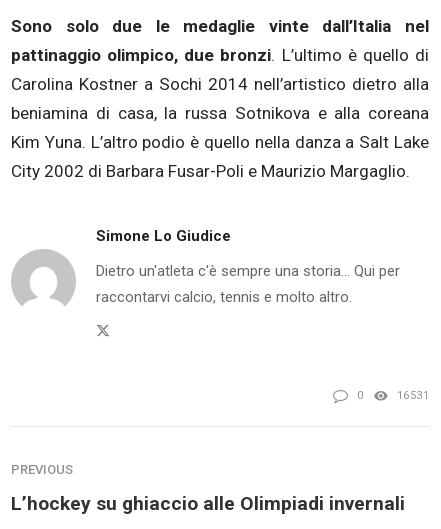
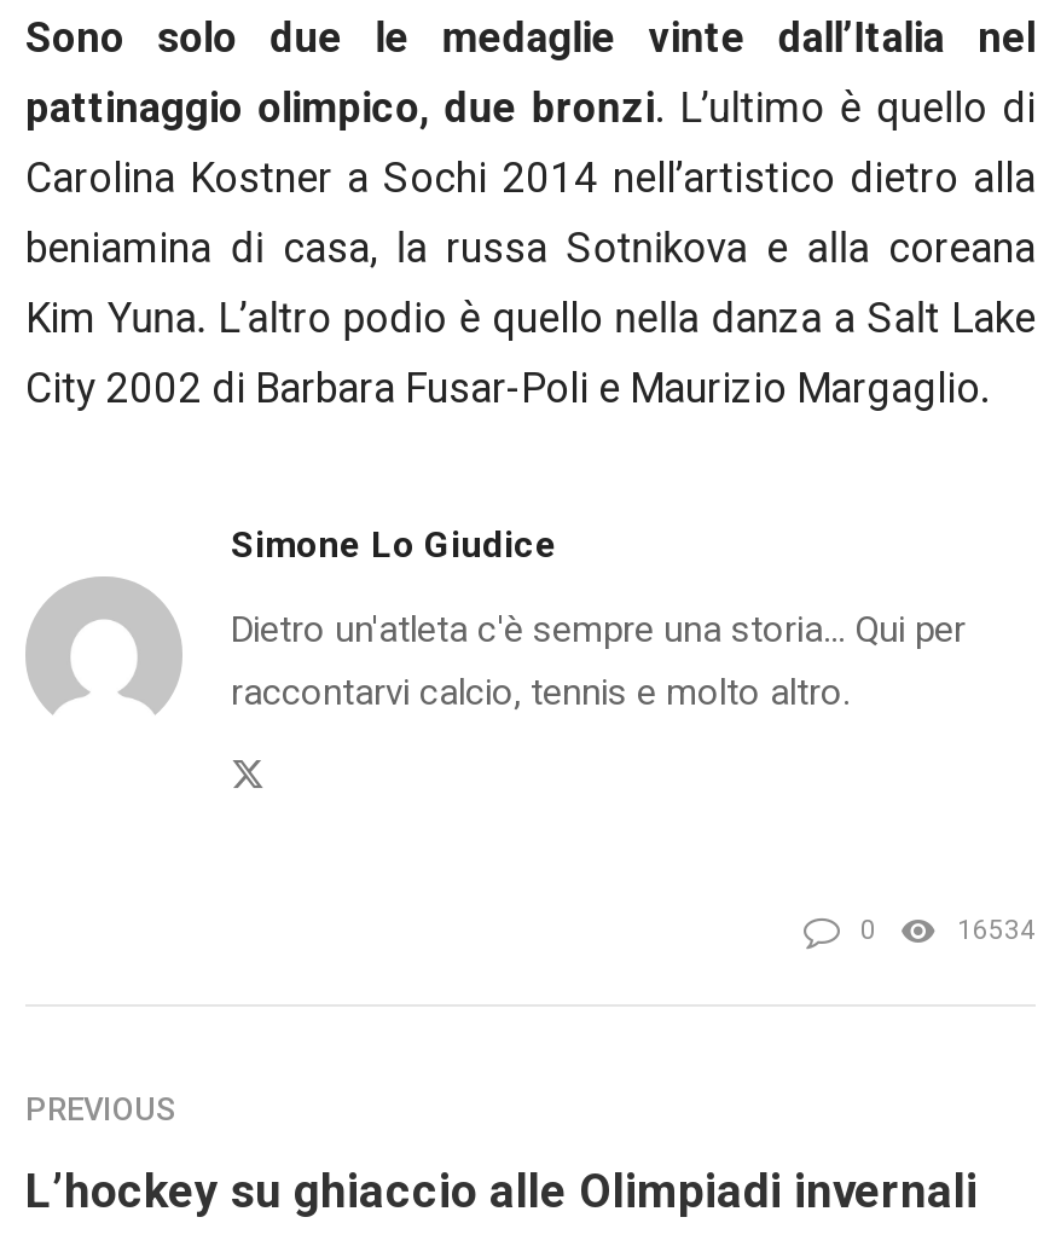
[396,389,429,402] 16531 -> [957,914,1036,945] 16534

